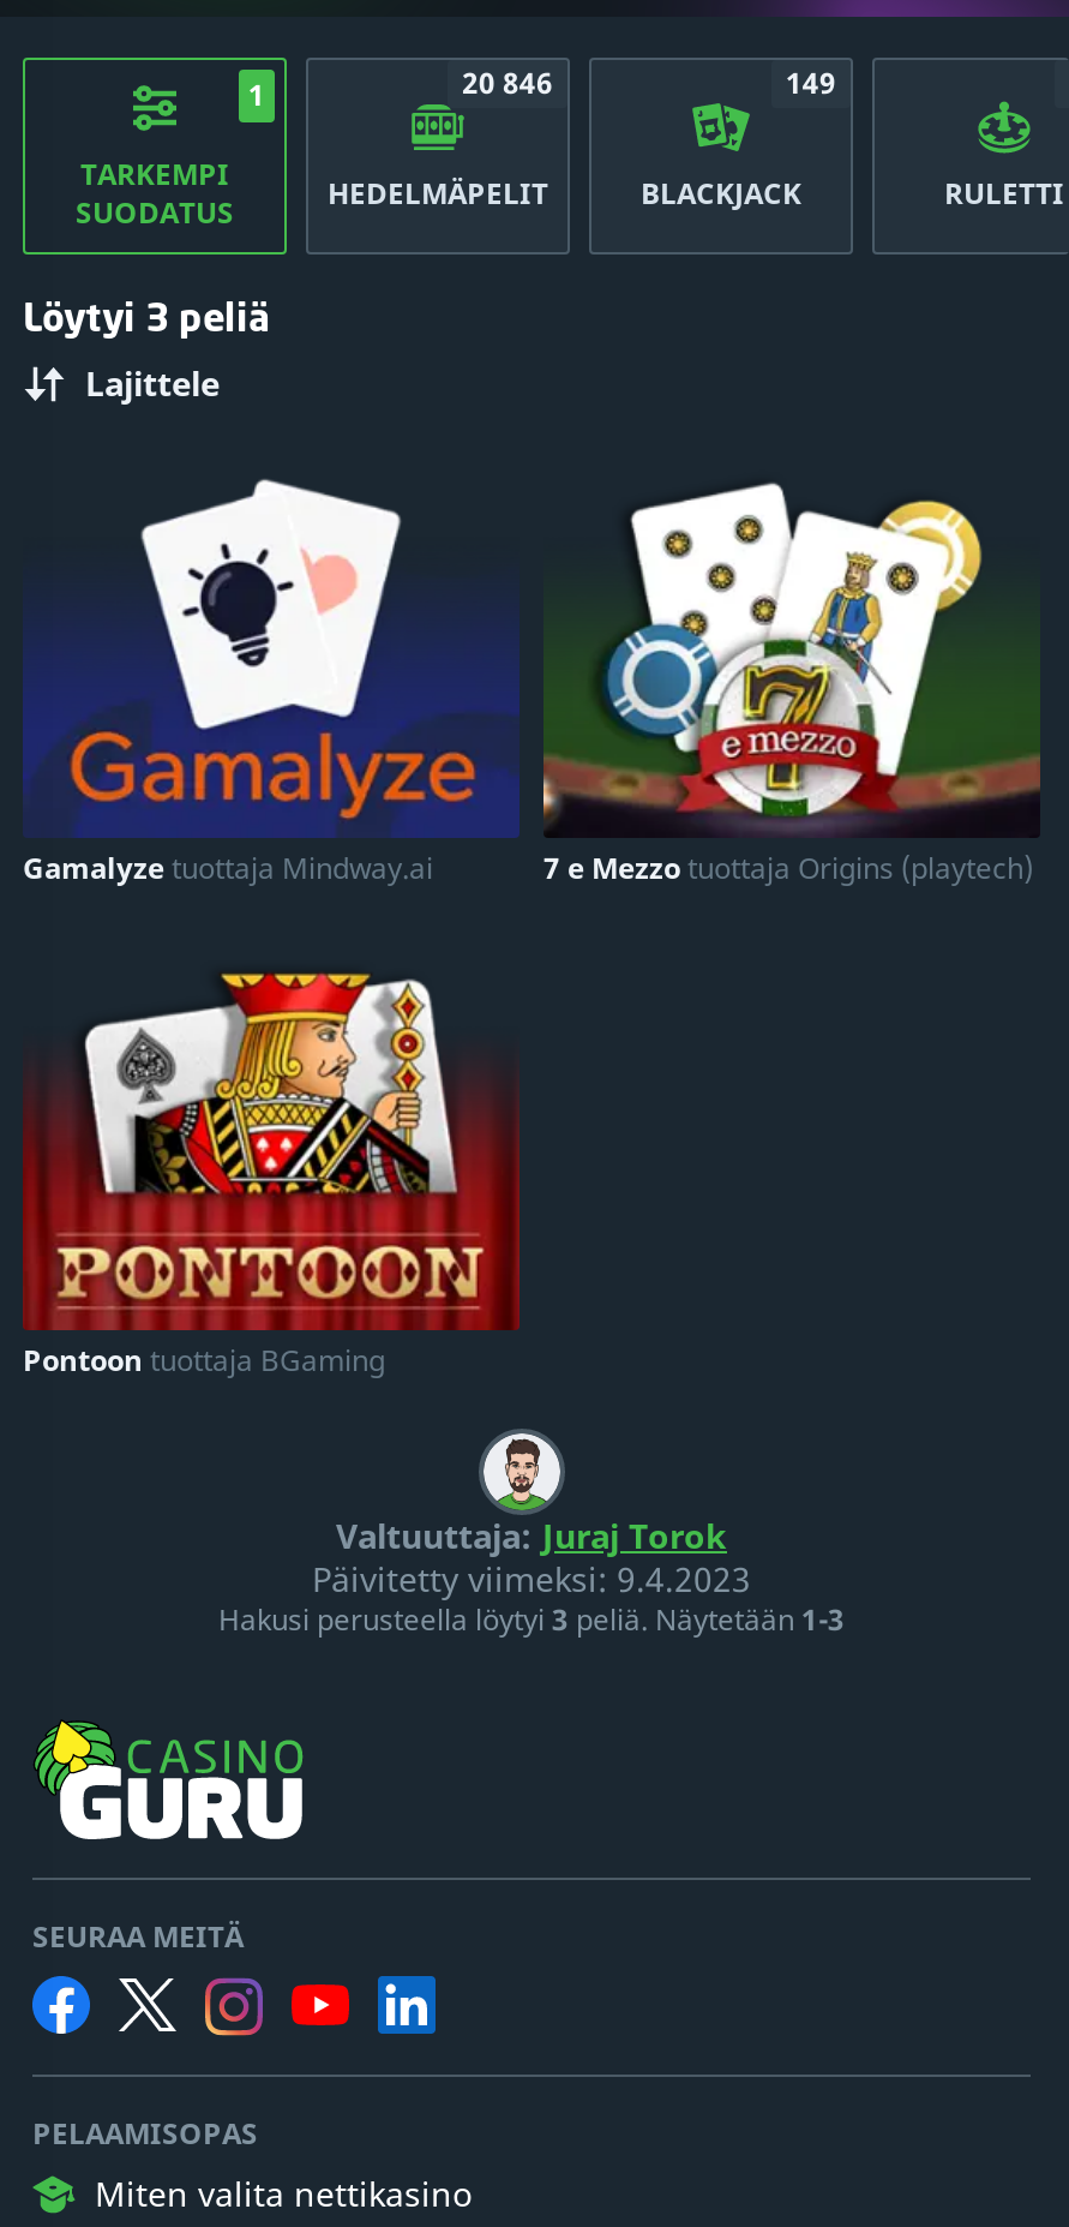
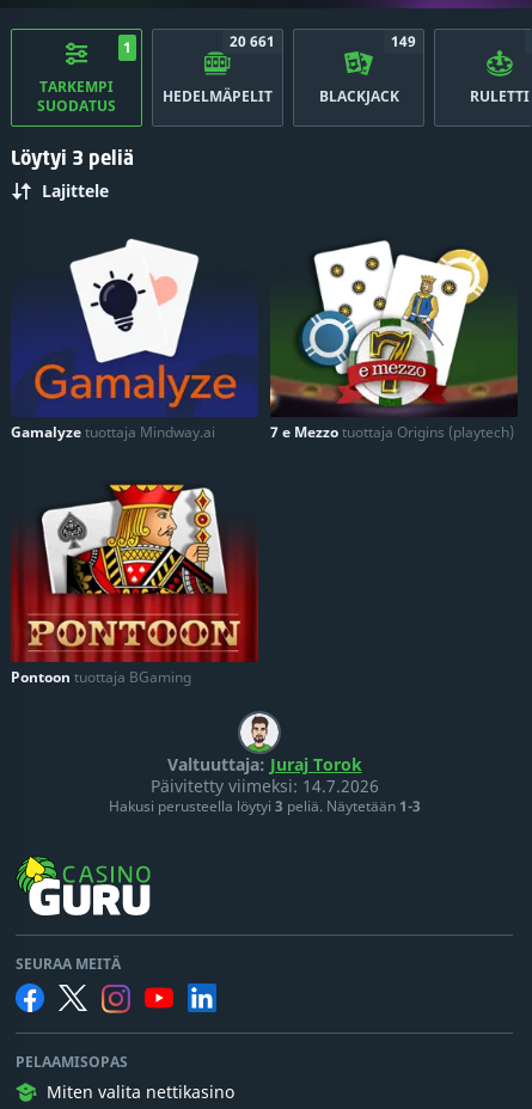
[462,62,553,103] 20 846 -> [230,31,275,51] 20 661
[312,1555,751,1601] Päivitetty viimeksi:9.4.2023 -> [150,774,378,797] Päivitetty viimeksi:14.7.2026

